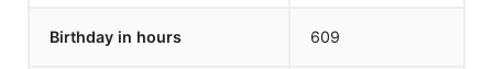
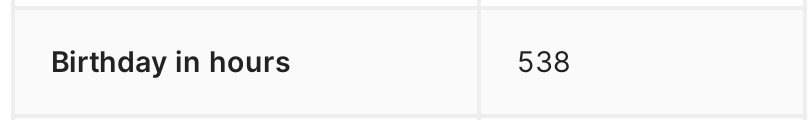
[310,27,340,46] 609 -> [519,44,573,78] 538

